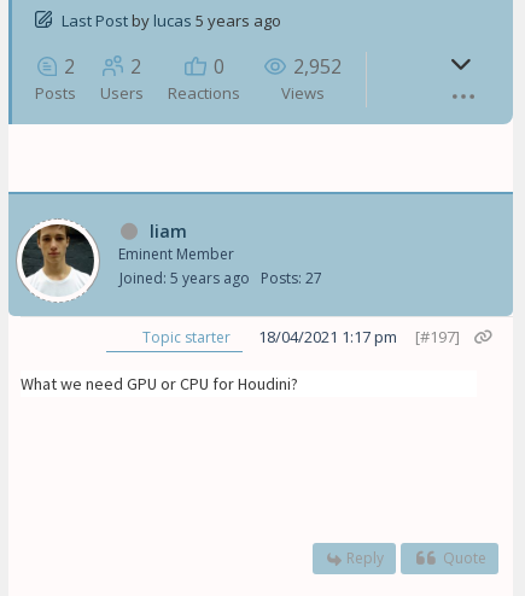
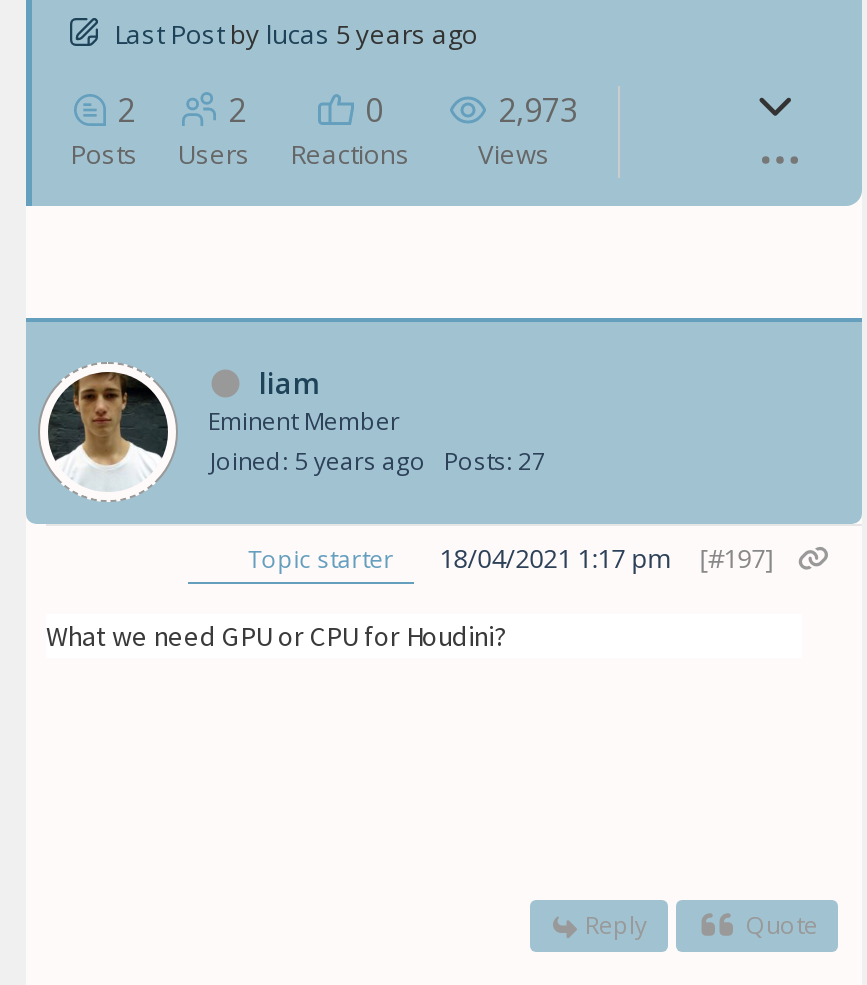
[293,53,342,79] 2,952 -> [498,88,578,132] 2,973

